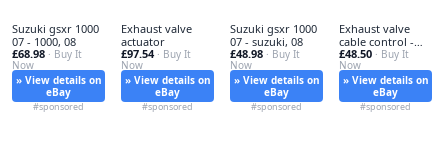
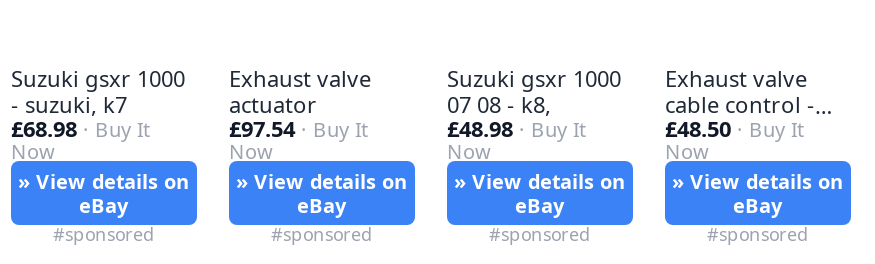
[12,34,76,49] 07 - 1000, 08 -> [11,89,127,119] - suzuki, k7
[230,34,303,49] 07 - suzuki, 08 -> [447,89,551,119] 07 08 - k8,

